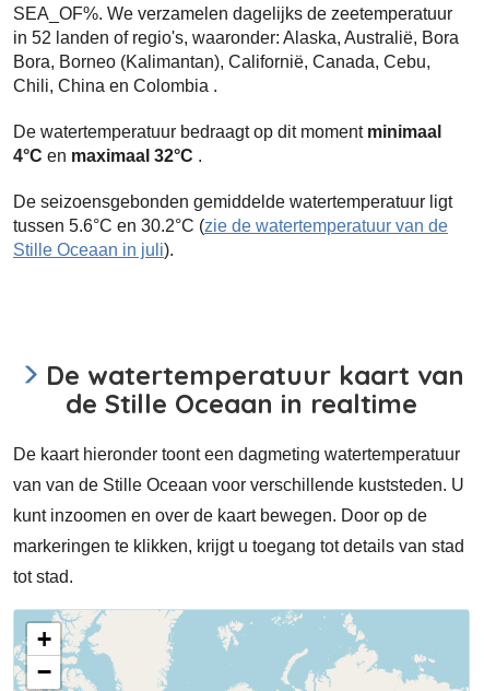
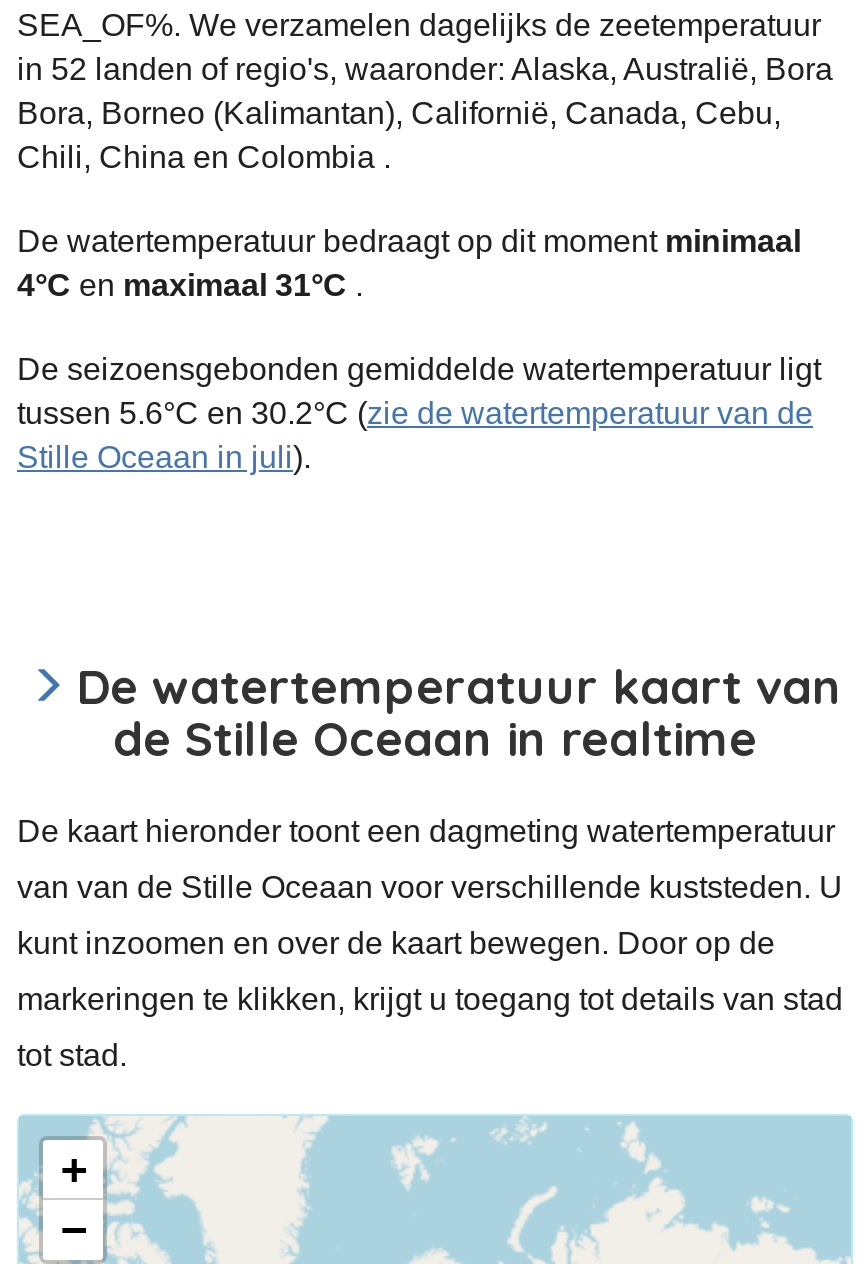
[13,147,202,165] 4°C en maximaal 32°C. -> [17,268,363,302] 4°C en maximaal 31°C.

